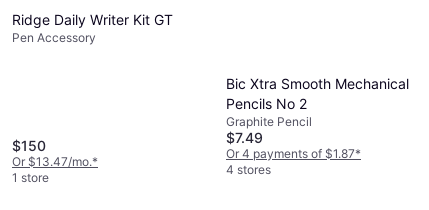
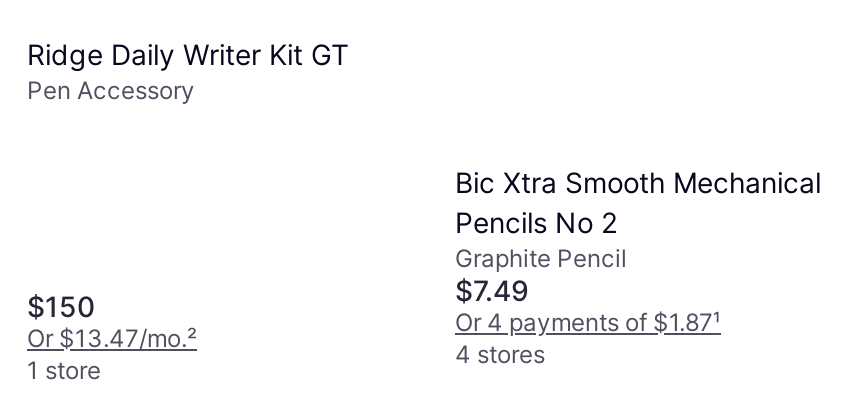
[226,146,361,161] Or 4 payments of $1.87* -> [455,306,721,336] Or 4 payments of $1.87¹
[12,154,98,169] Or $13.47/mo.* -> [27,322,197,352] Or $13.47/mo.²

